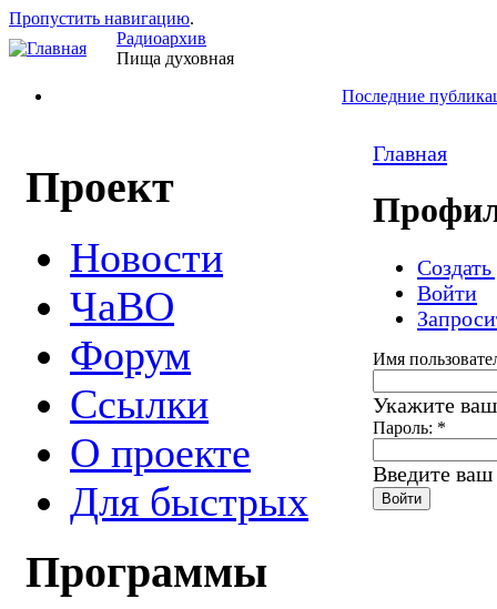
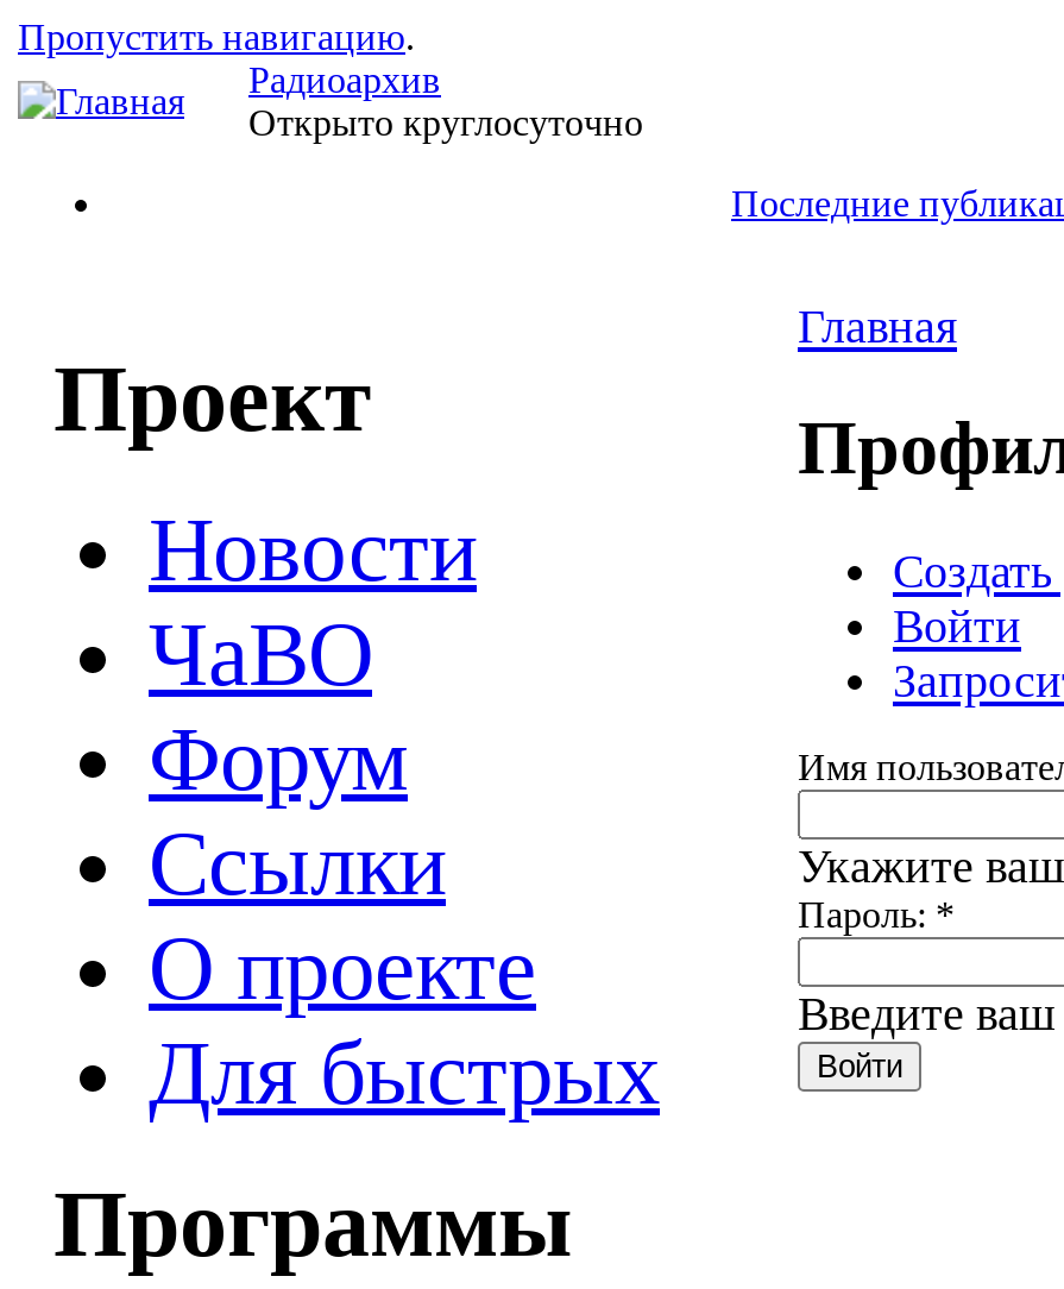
[116,49,234,68] Пища духовная -> [248,102,643,143] Открыто круглосуточно

